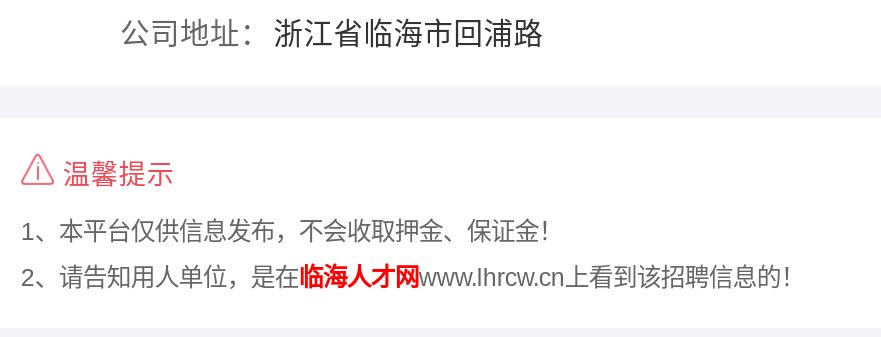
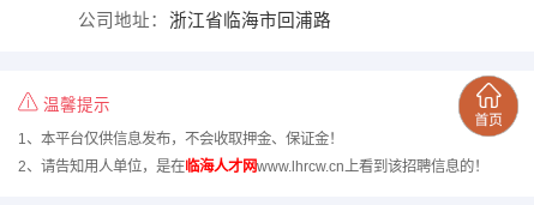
none -> [457,74,520,138] [image]

